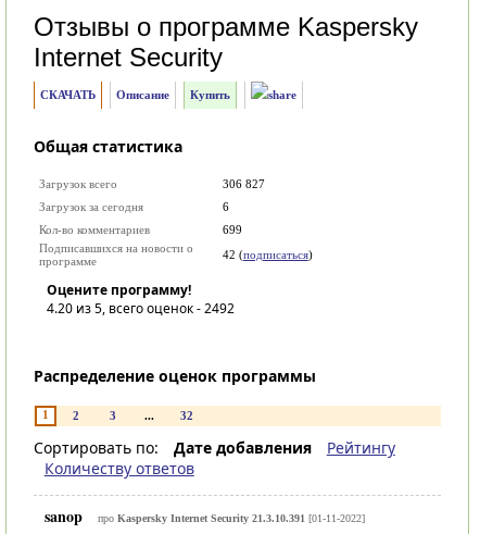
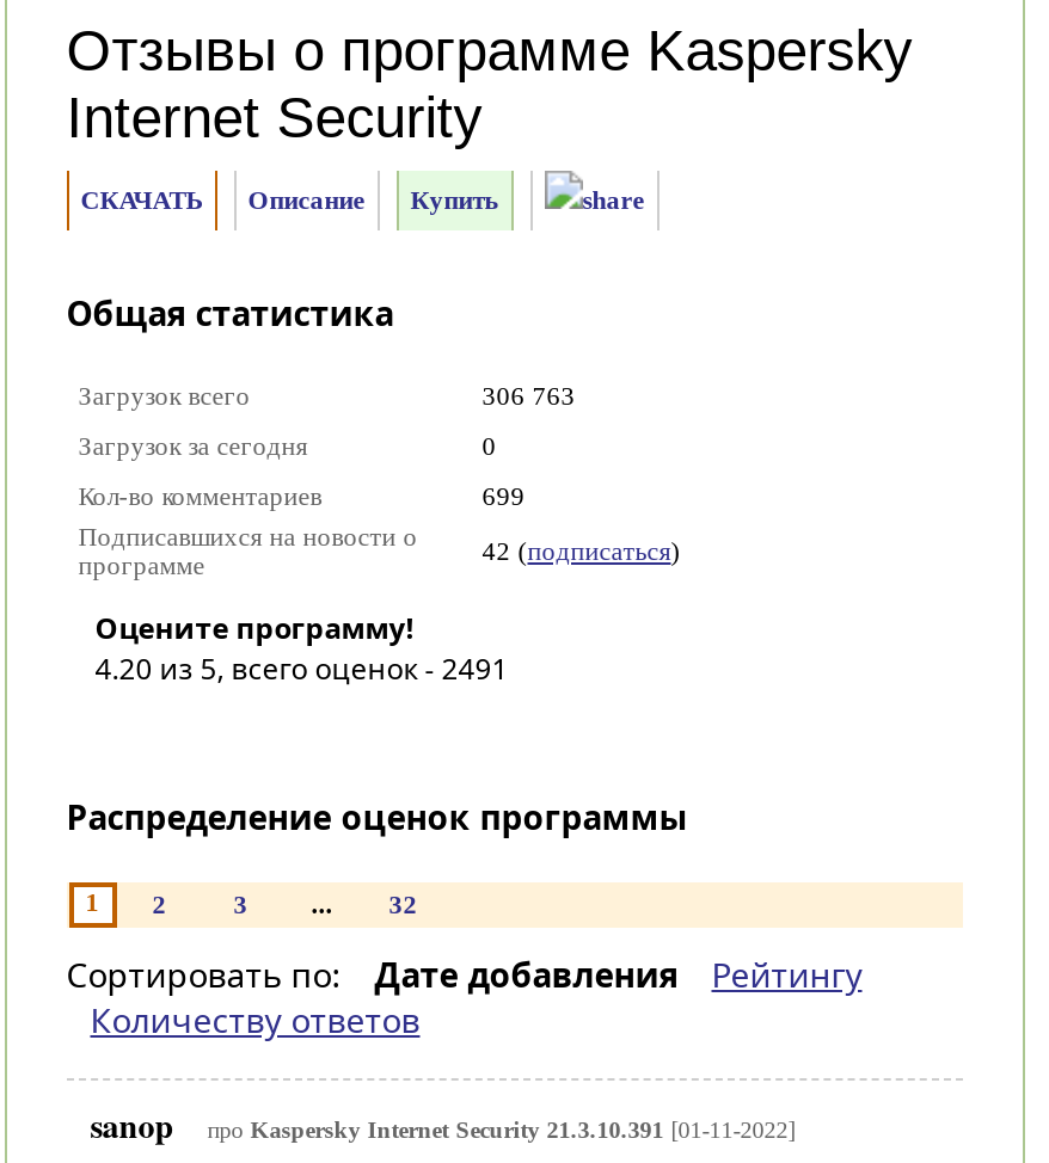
[222,177,265,190] 306 827 -> [482,381,575,410] 306 763
[222,200,229,213] 6 -> [482,431,497,460] 0
[46,299,234,318] 4.20 из 5, всего оценок - 2492 -> [95,648,508,689] 4.20 из 5, всего оценок - 2491

